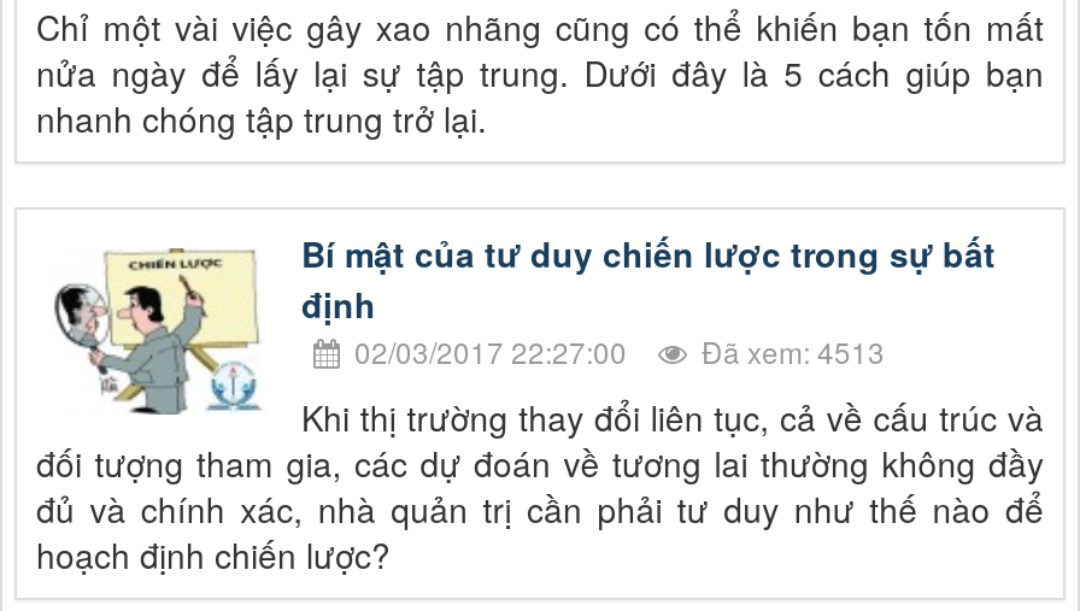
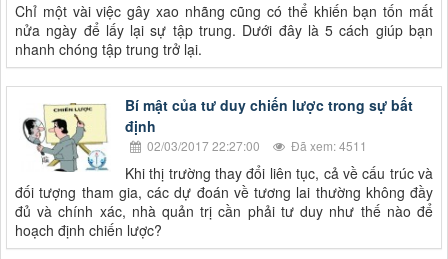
[347,330,885,371] 02/03/2017 22:27:00 Đã xem: 4513 -> [144,137,367,154] 02/03/2017 22:27:00 Đã xem: 4511

